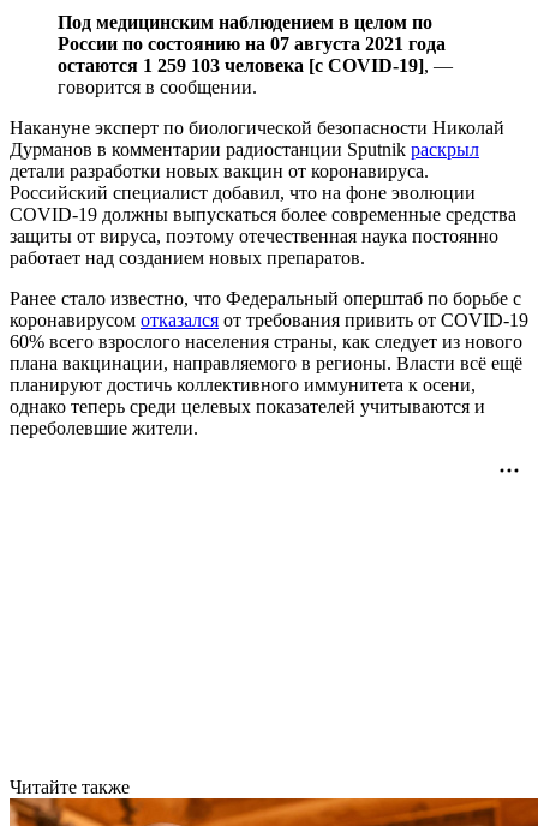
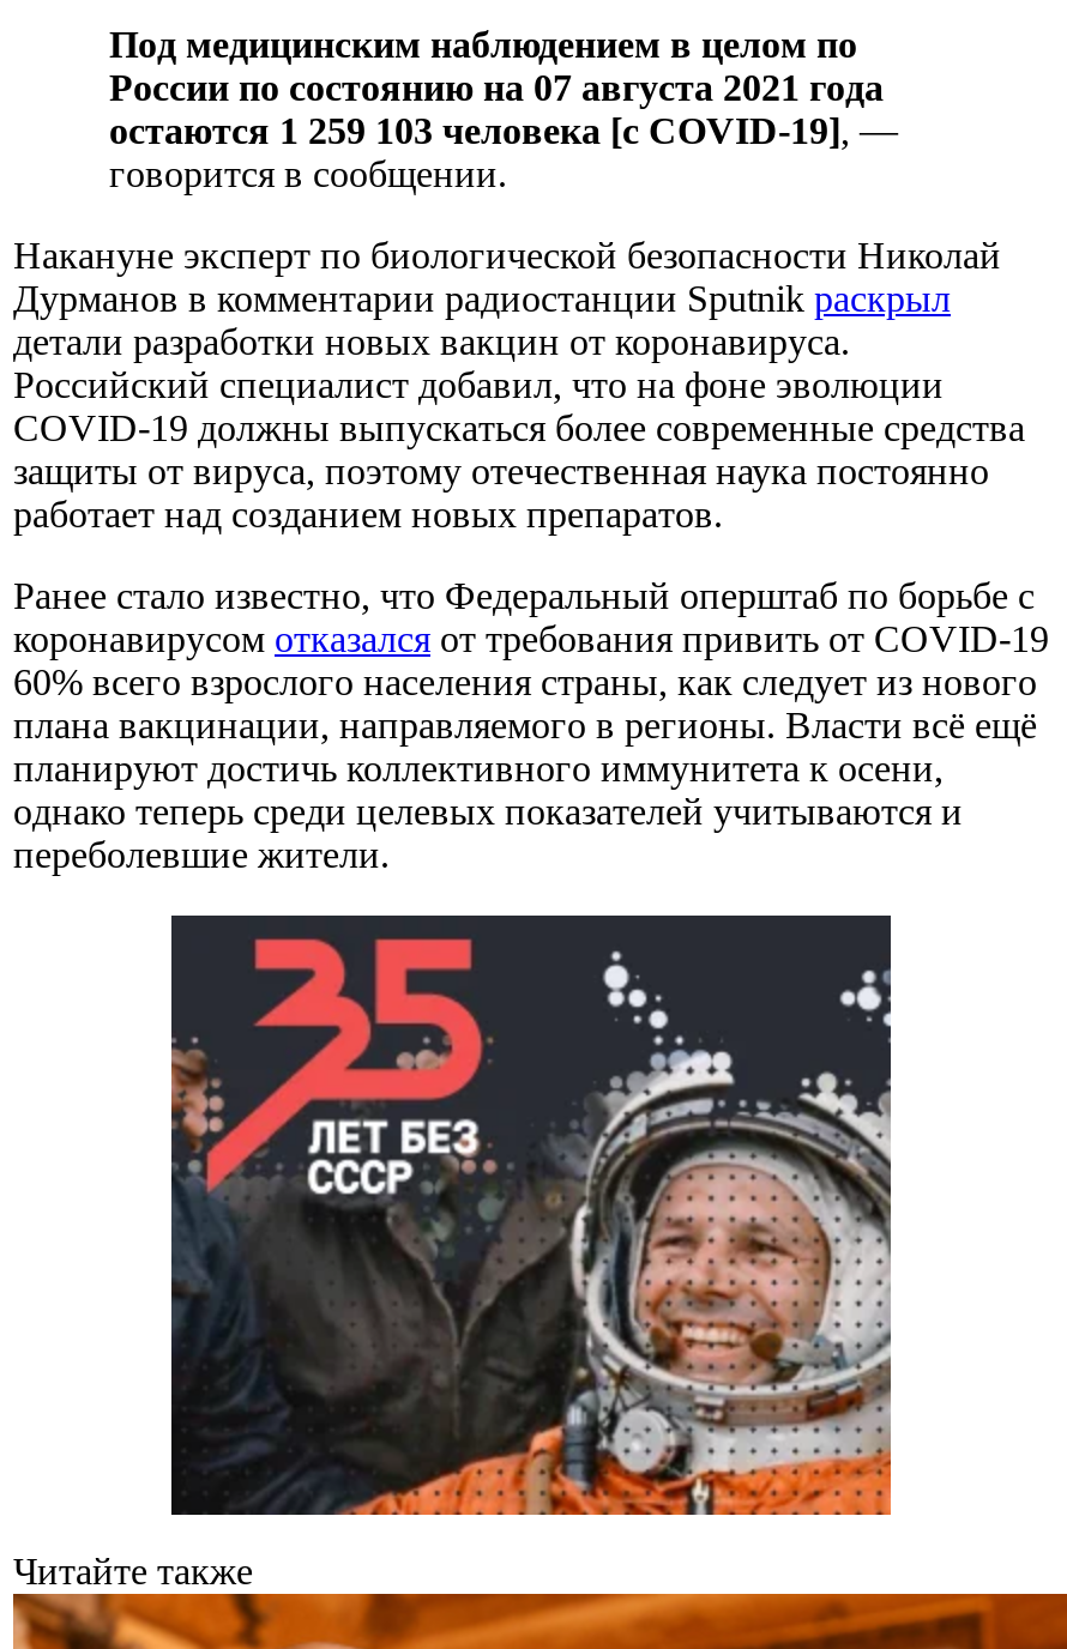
none -> [169,913,893,1517] [image]

